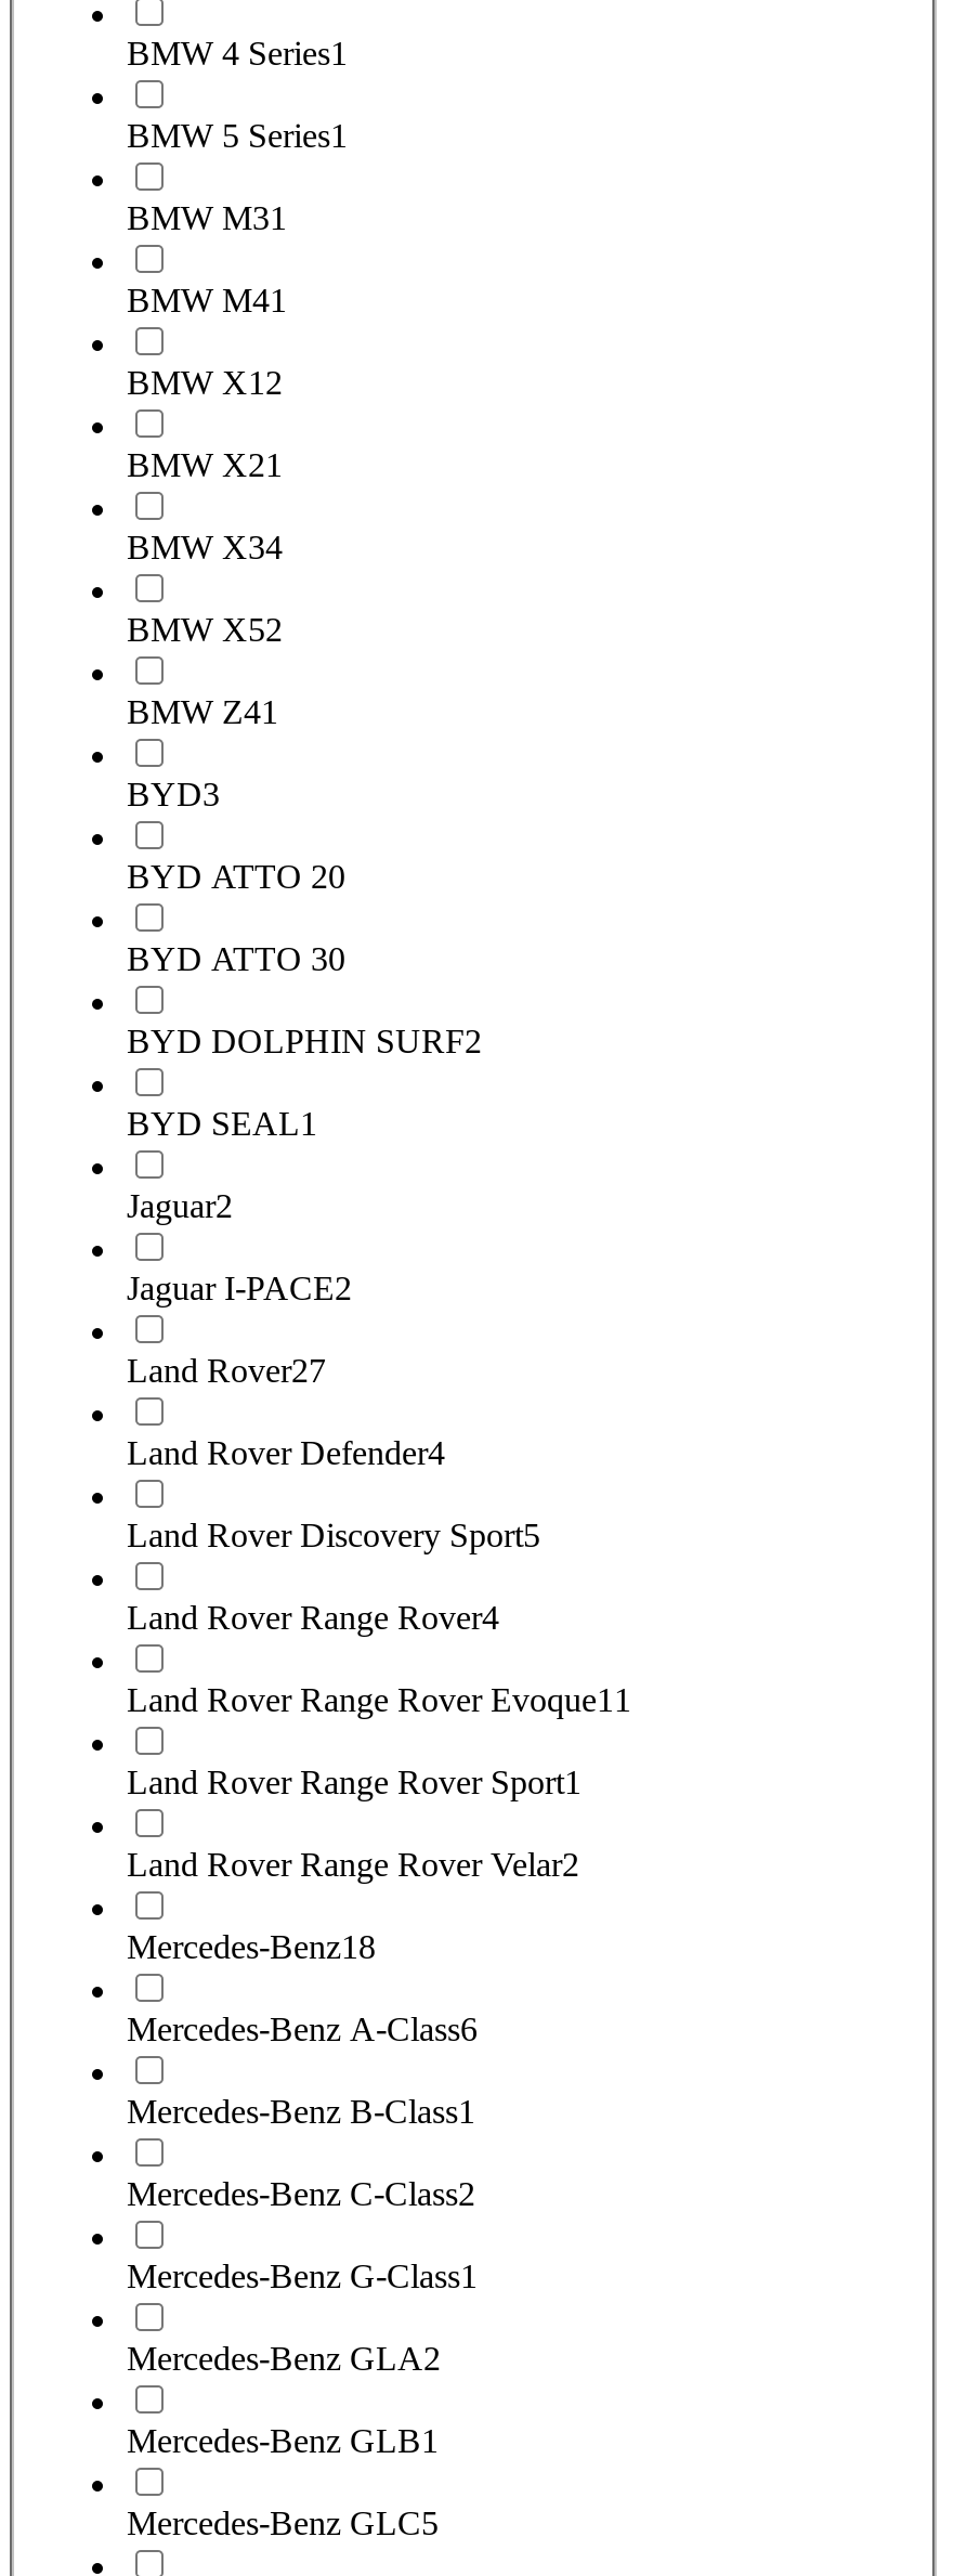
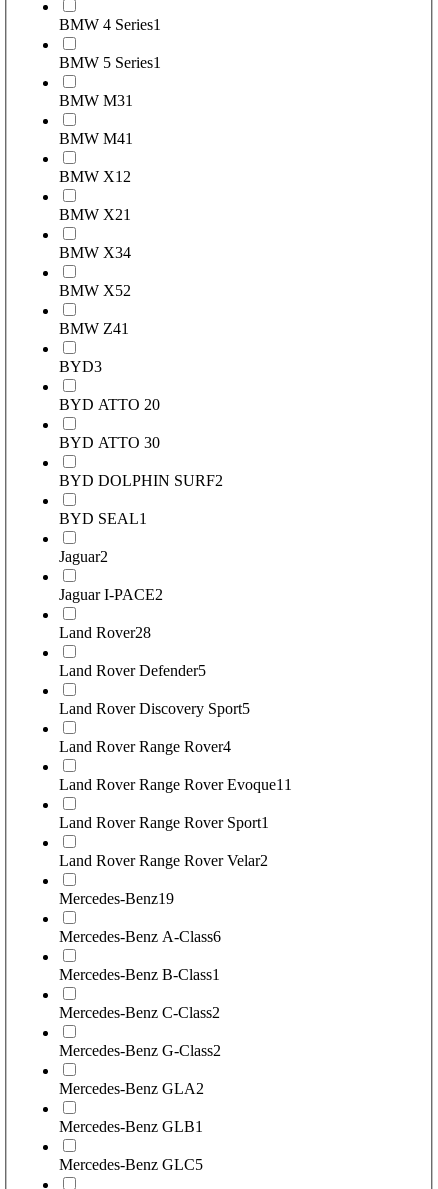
[127,1351,326,1388] Land Rover27 -> [59,624,151,641] Land Rover28
[127,1433,445,1470] Land Rover Defender4 -> [59,662,206,679] Land Rover Defender5
[127,1927,376,1964] Mercedes-Benz18 -> [59,890,174,907] Mercedes-Benz19
[127,2257,478,2293] Mercedes-Benz G-Class1 -> [59,1042,221,1059] Mercedes-Benz G-Class2

